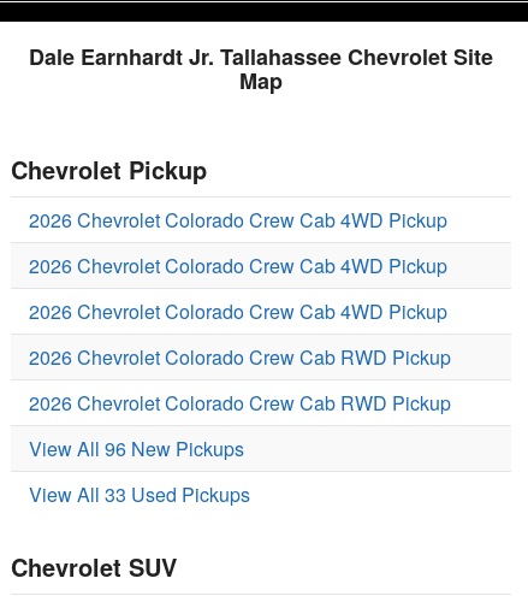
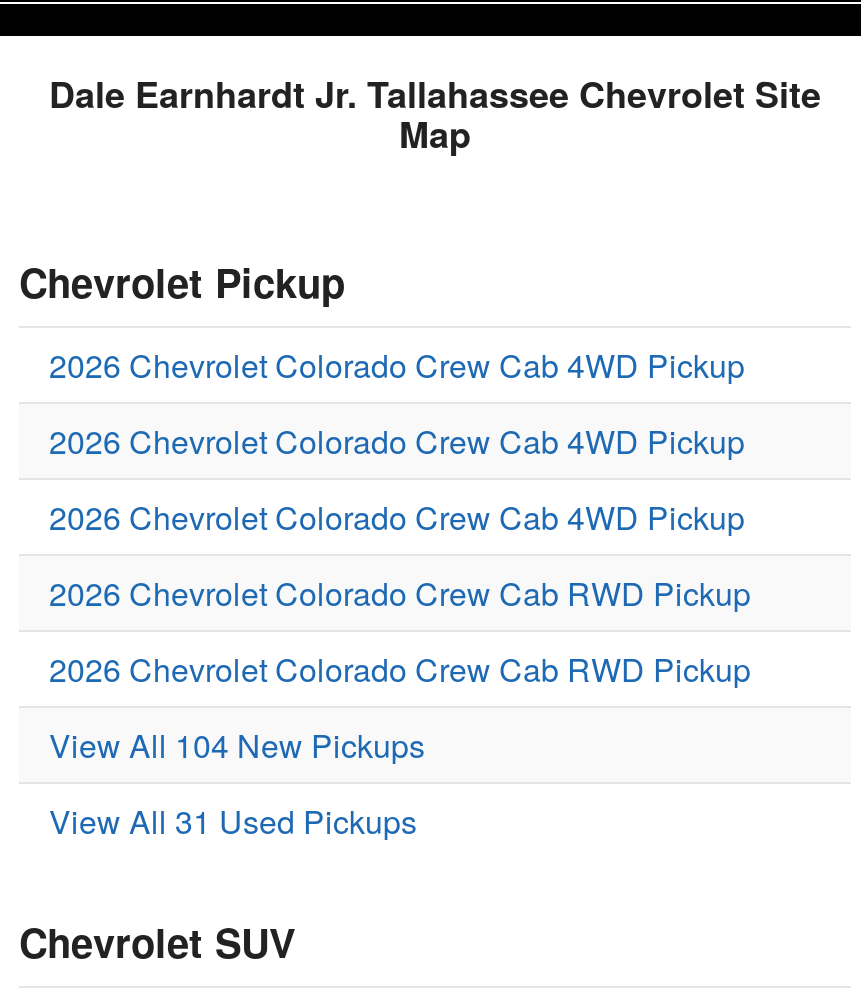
[29,435,244,463] View All 96 New Pickups -> [49,722,425,768] View All 104 New Pickups
[29,481,250,508] View All 33 Used Pickups -> [49,798,417,844] View All 31 Used Pickups

